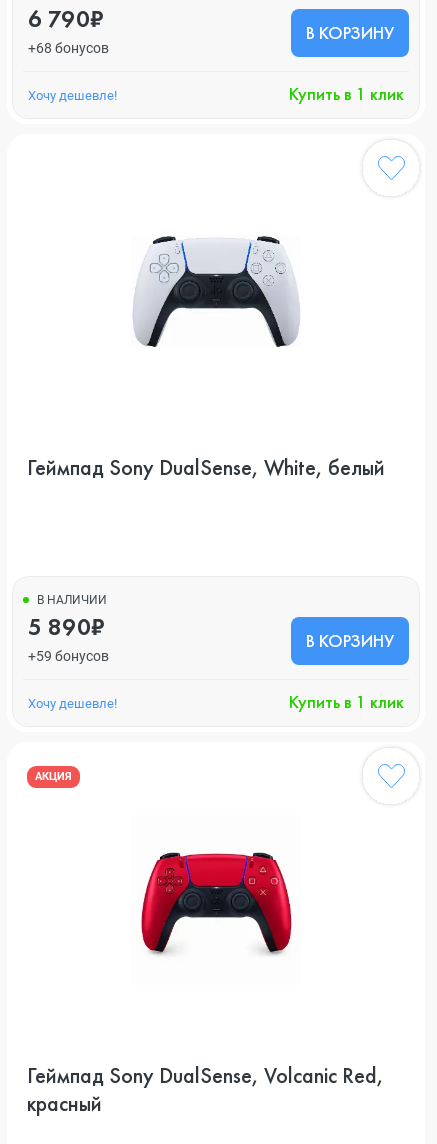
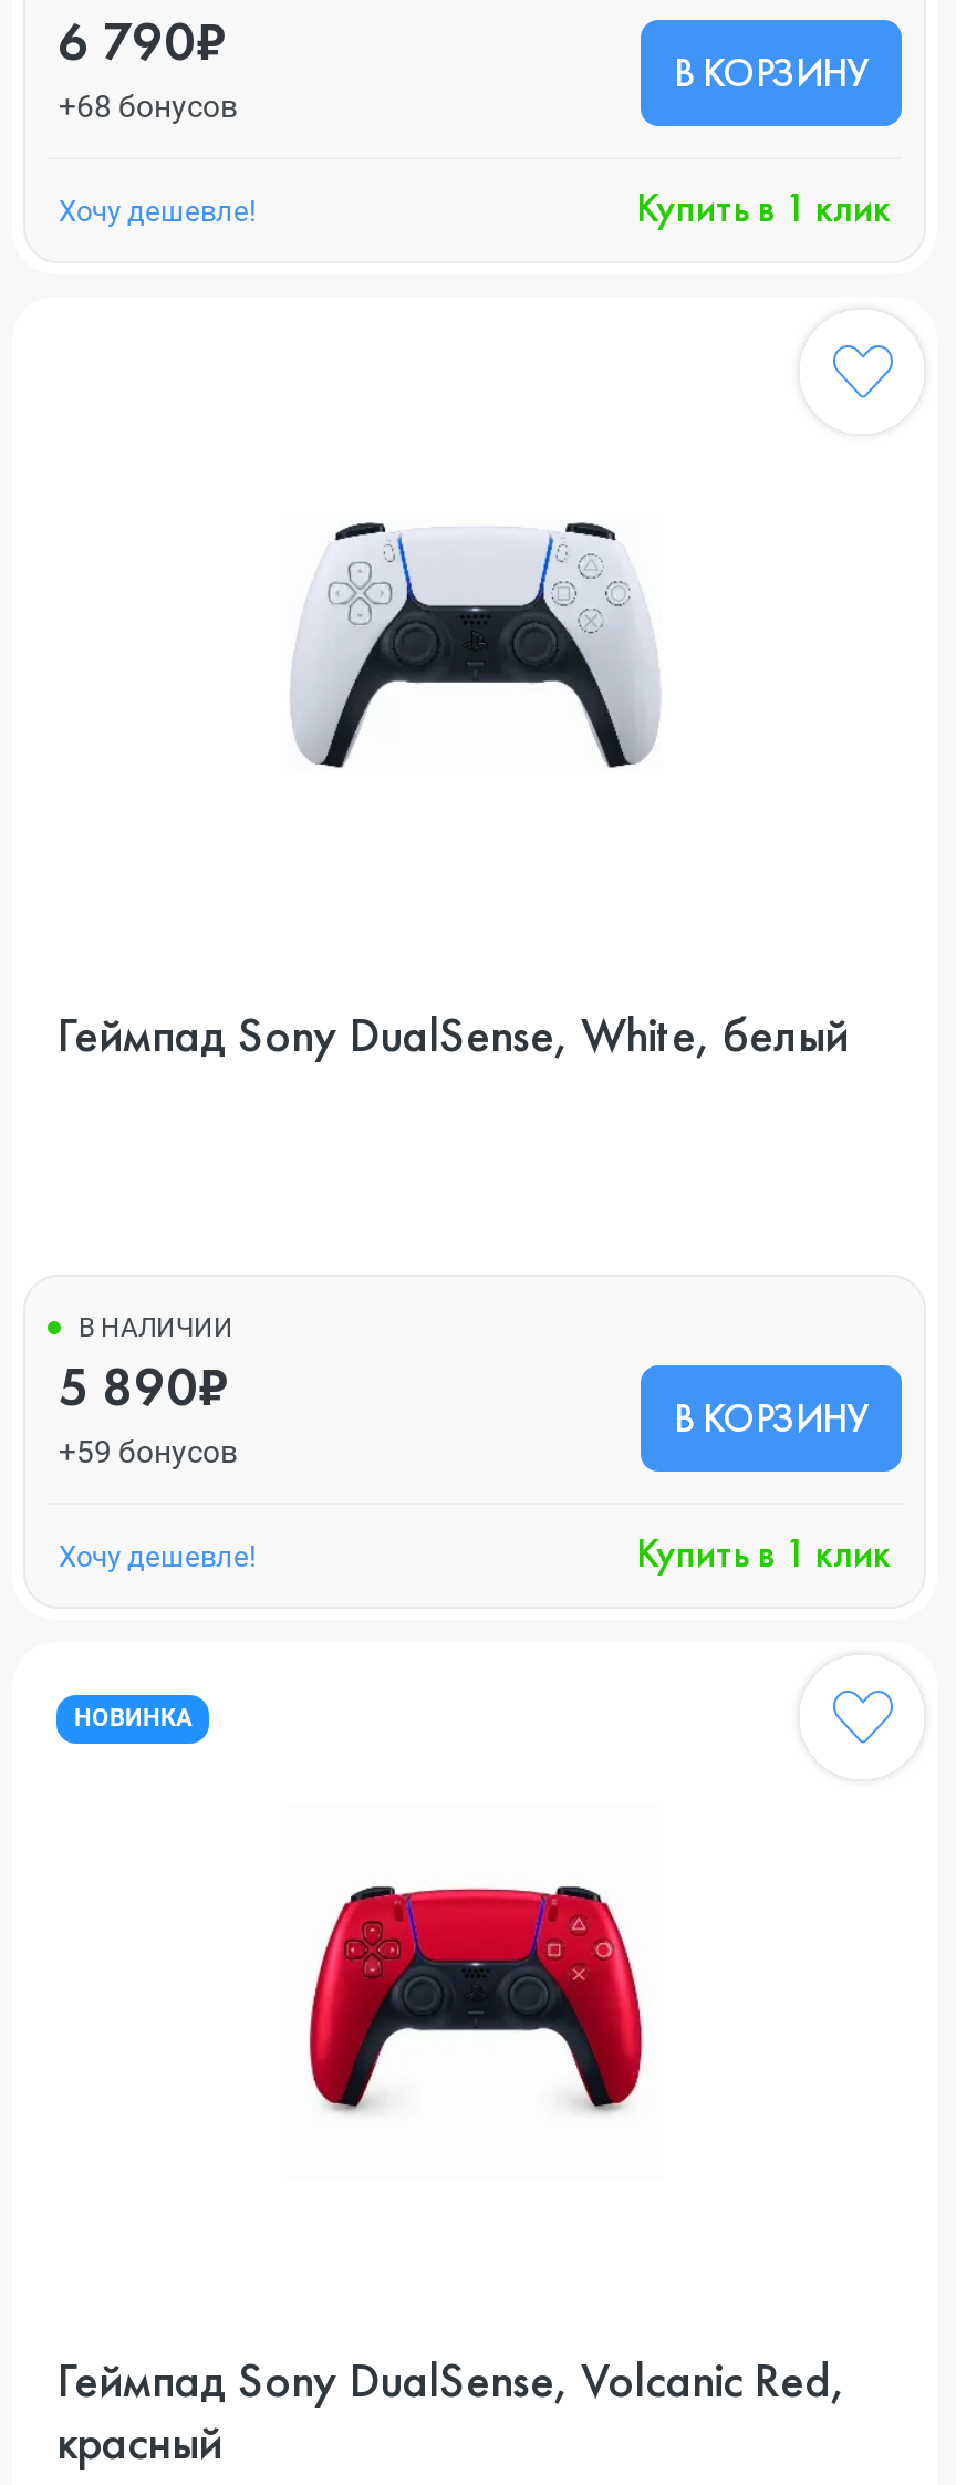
[35,770,72,783] АКЦИЯ -> [74,1704,191,1733] НОВИНКА

